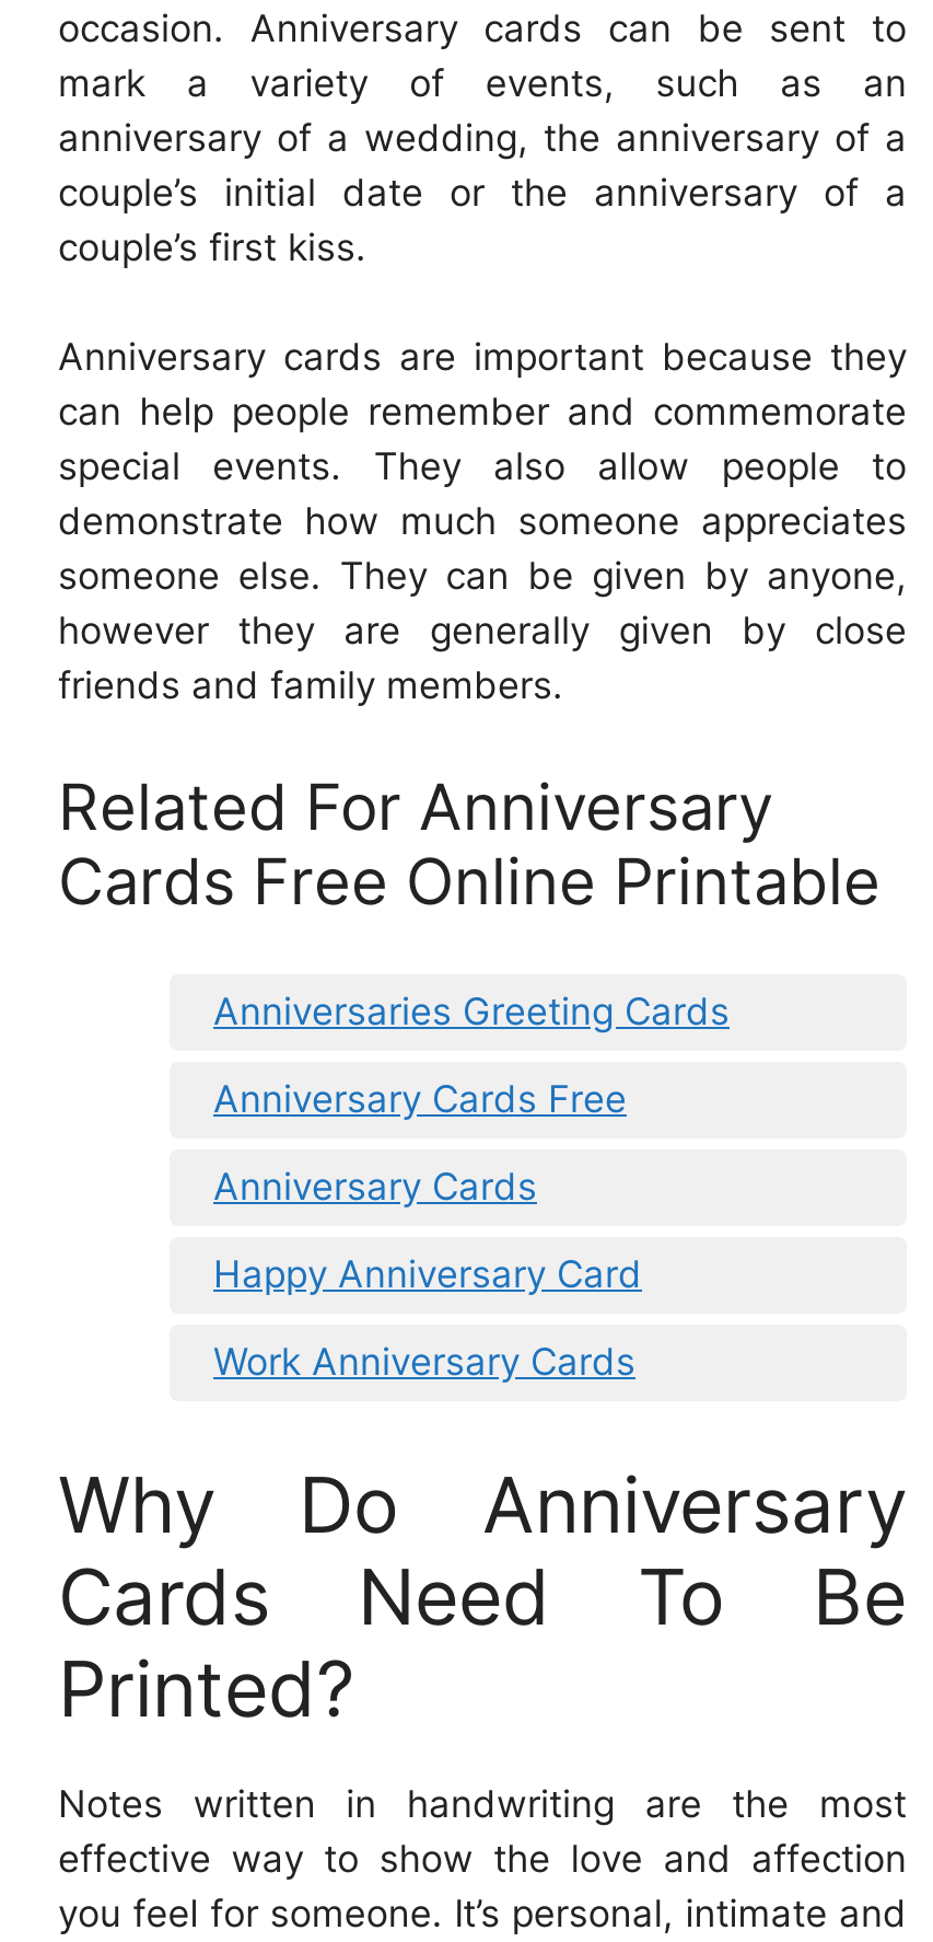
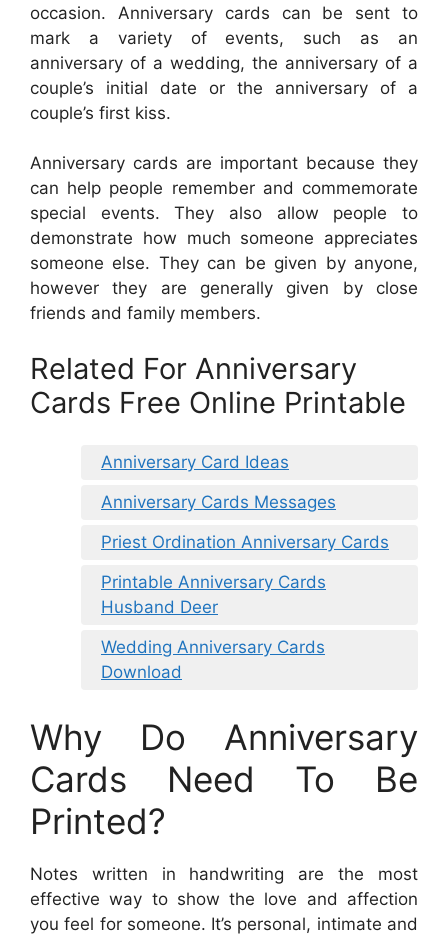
[213,990,730,1034] Anniversaries Greeting Cards -> [101,452,289,472] Anniversary Card Ideas
[213,1078,627,1122] Anniversary Cards Free -> [101,492,336,512] Anniversary Cards Messages
[213,1165,537,1209] Anniversary Cards -> [101,532,389,552] Priest Ordination Anniversary Cards
[213,1253,642,1297] Happy Anniversary Card -> [101,572,326,617] Printable Anniversary Cards | Husband Deer
[213,1341,635,1384] Work Anniversary Cards -> [101,637,325,682] Wedding Anniversary Cards | Download

